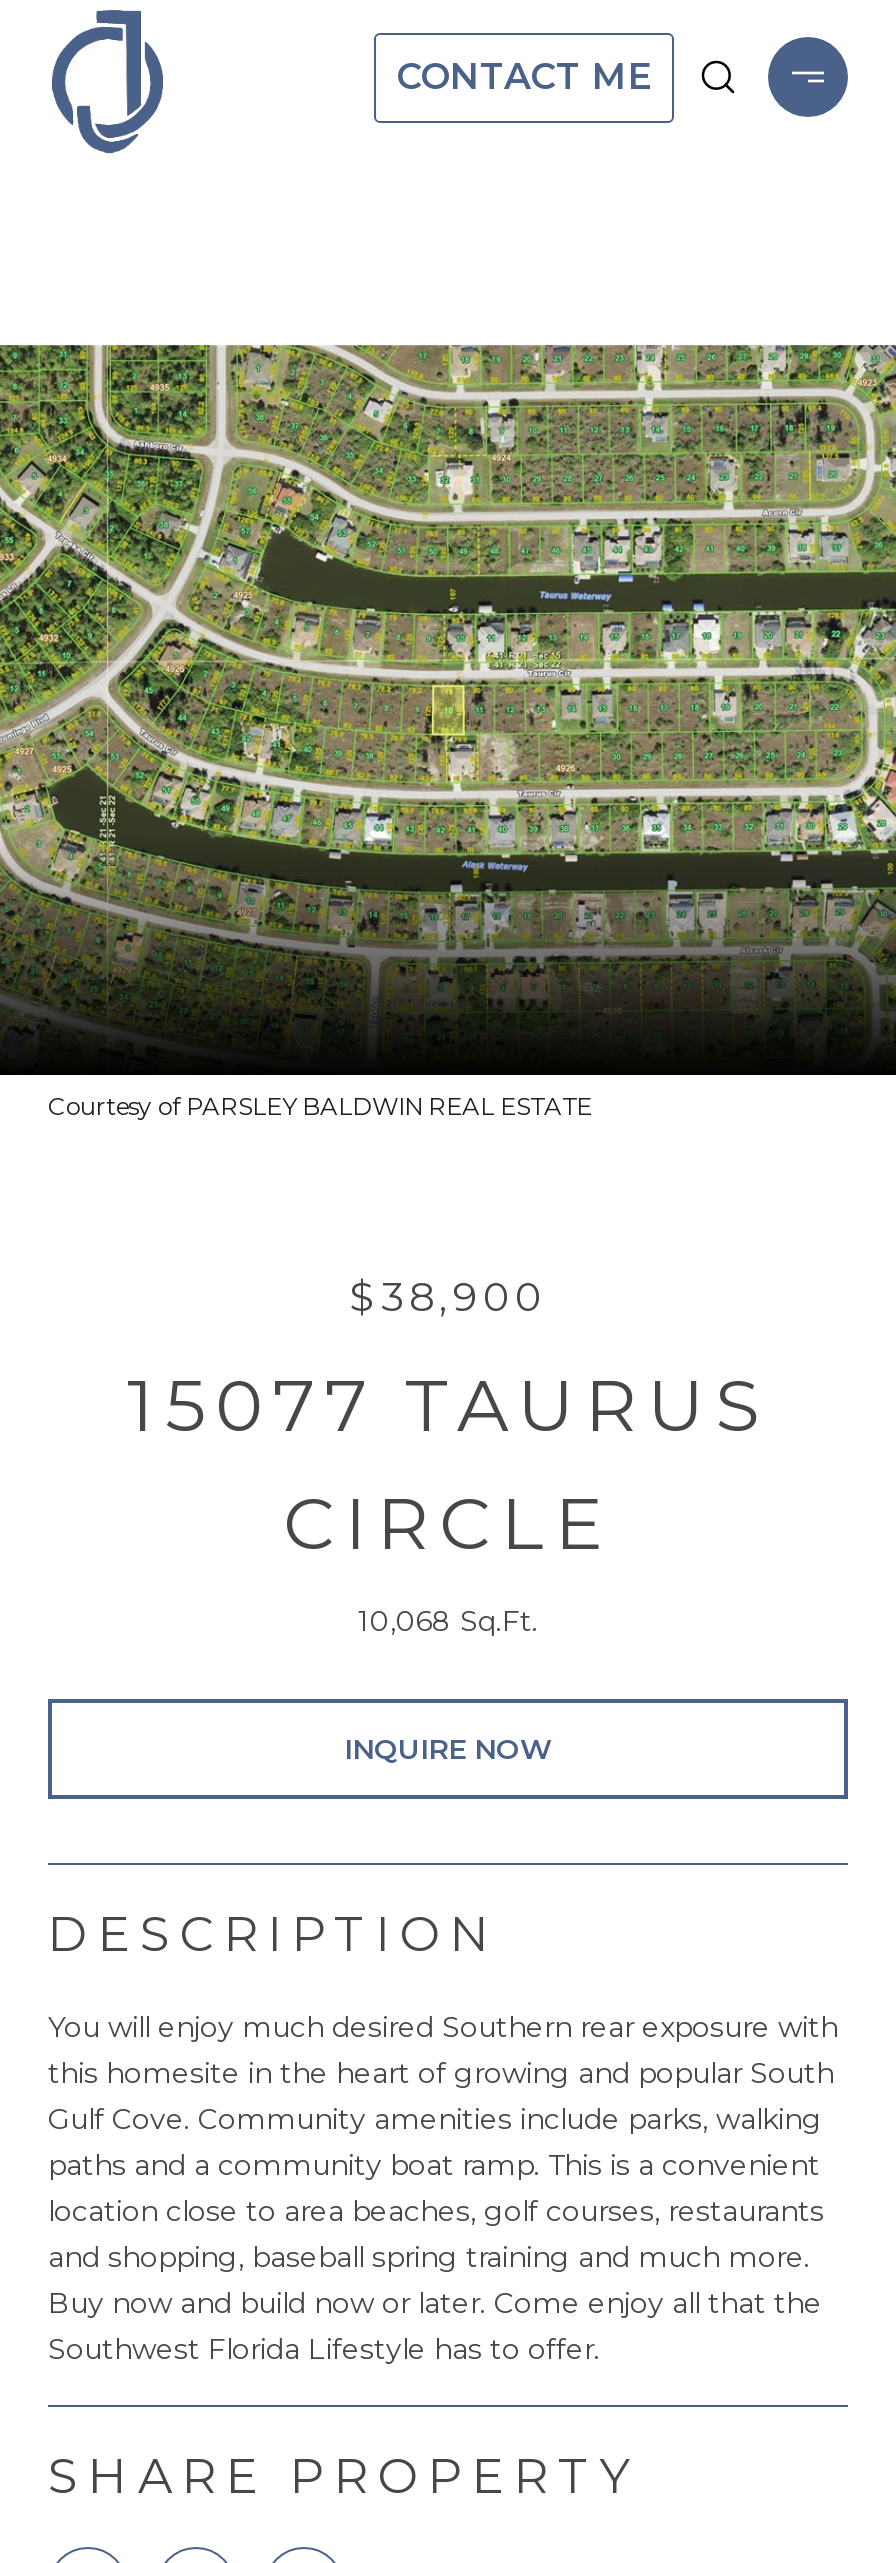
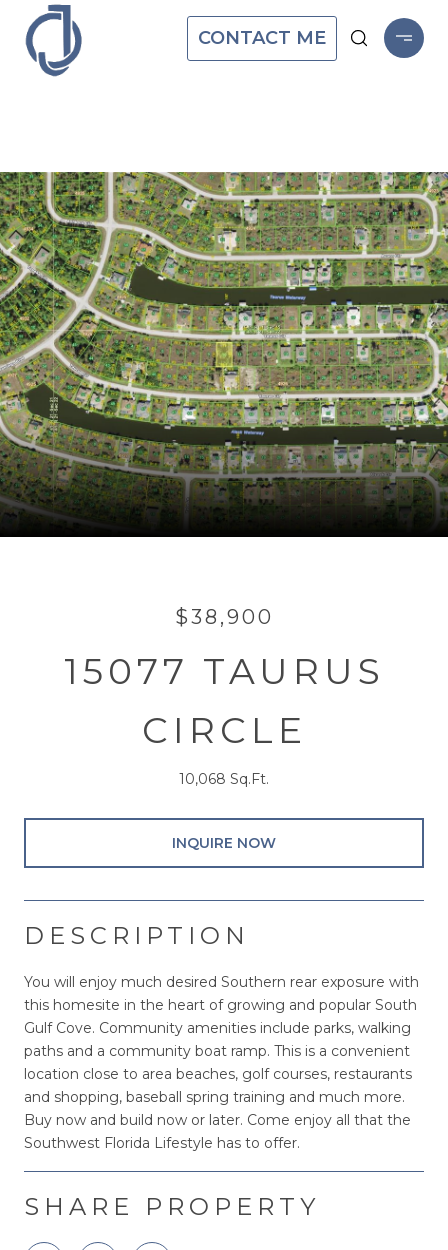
[48,1091,592,1121] Courtesy of PARSLEY BALDWIN REAL ESTATE -> none

